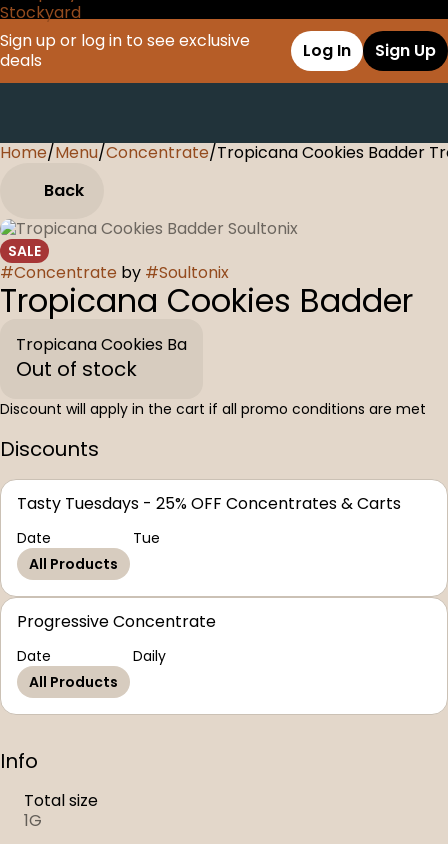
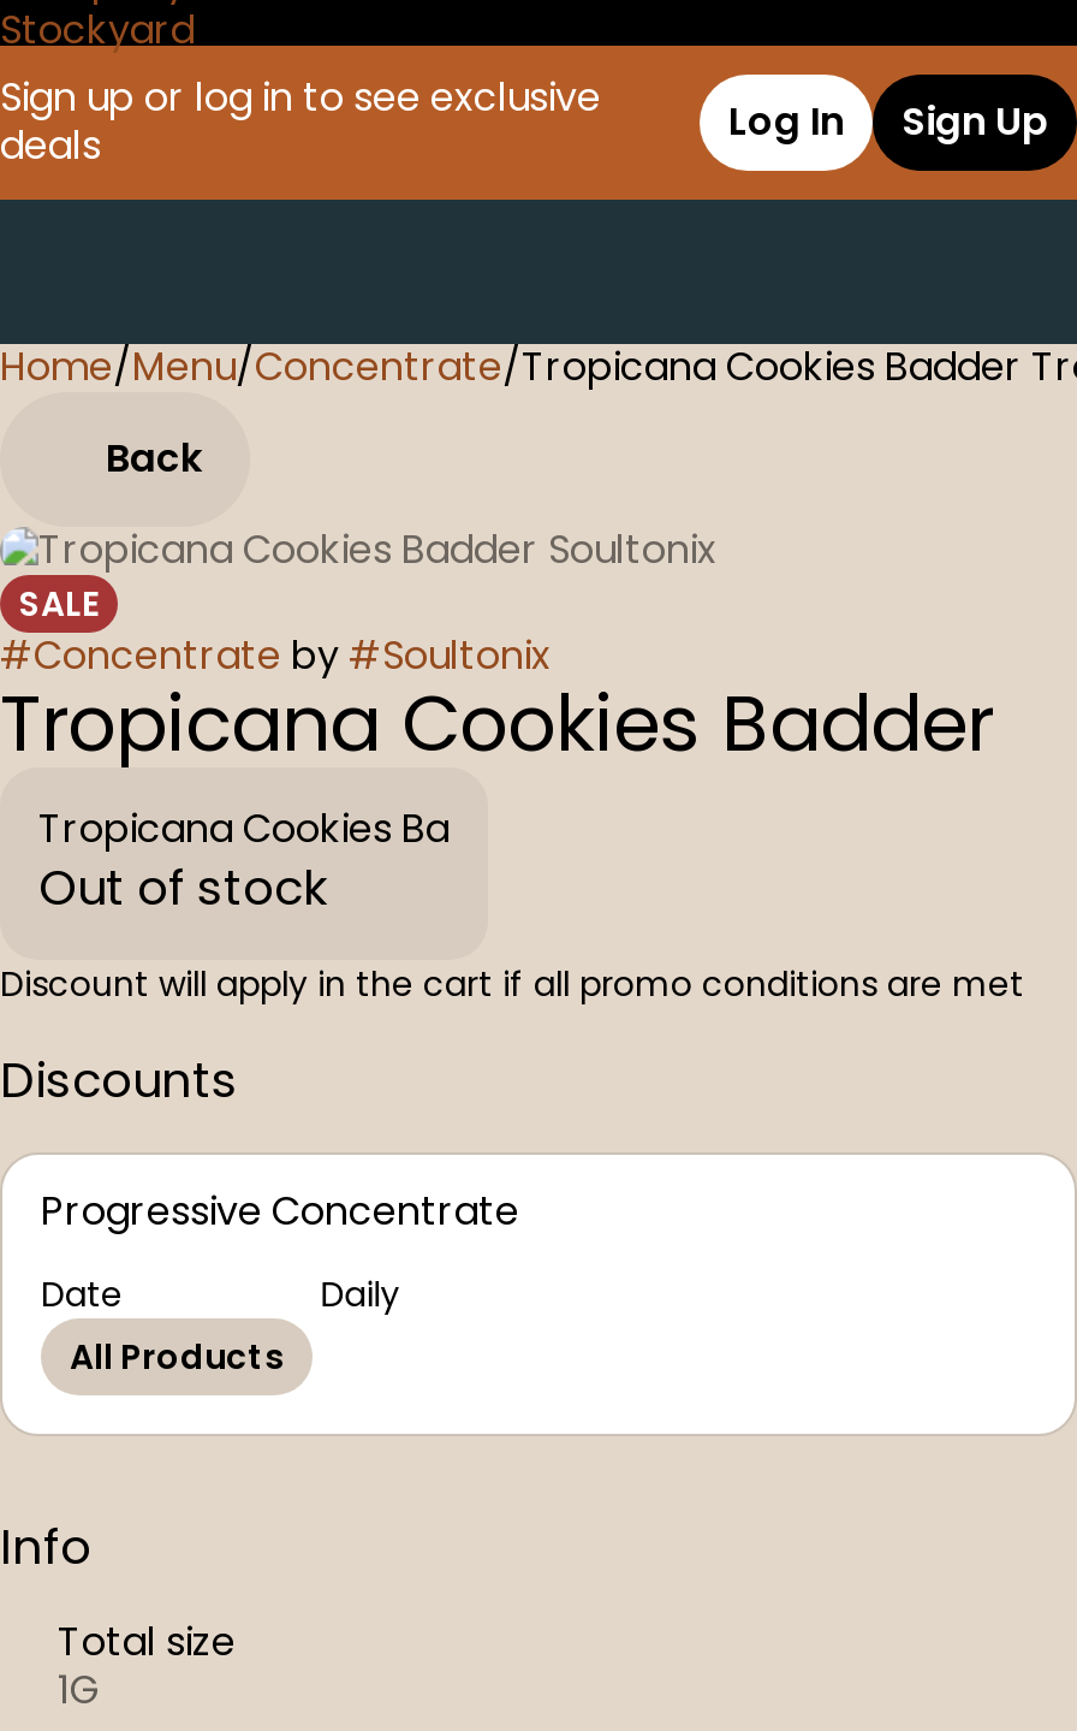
[17,492,401,574] Tasty Tuesdays - 25% OFF Concentrates & Carts | Date | Tue | All Products -> none

